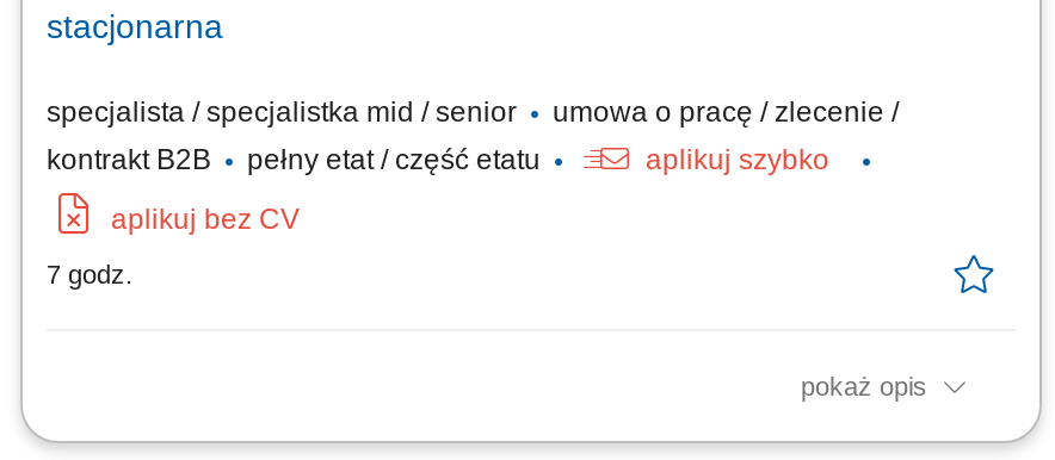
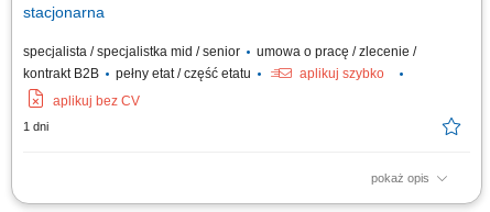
[47,260,132,288] 7 godz. -> [23,120,48,133] 1 dni

